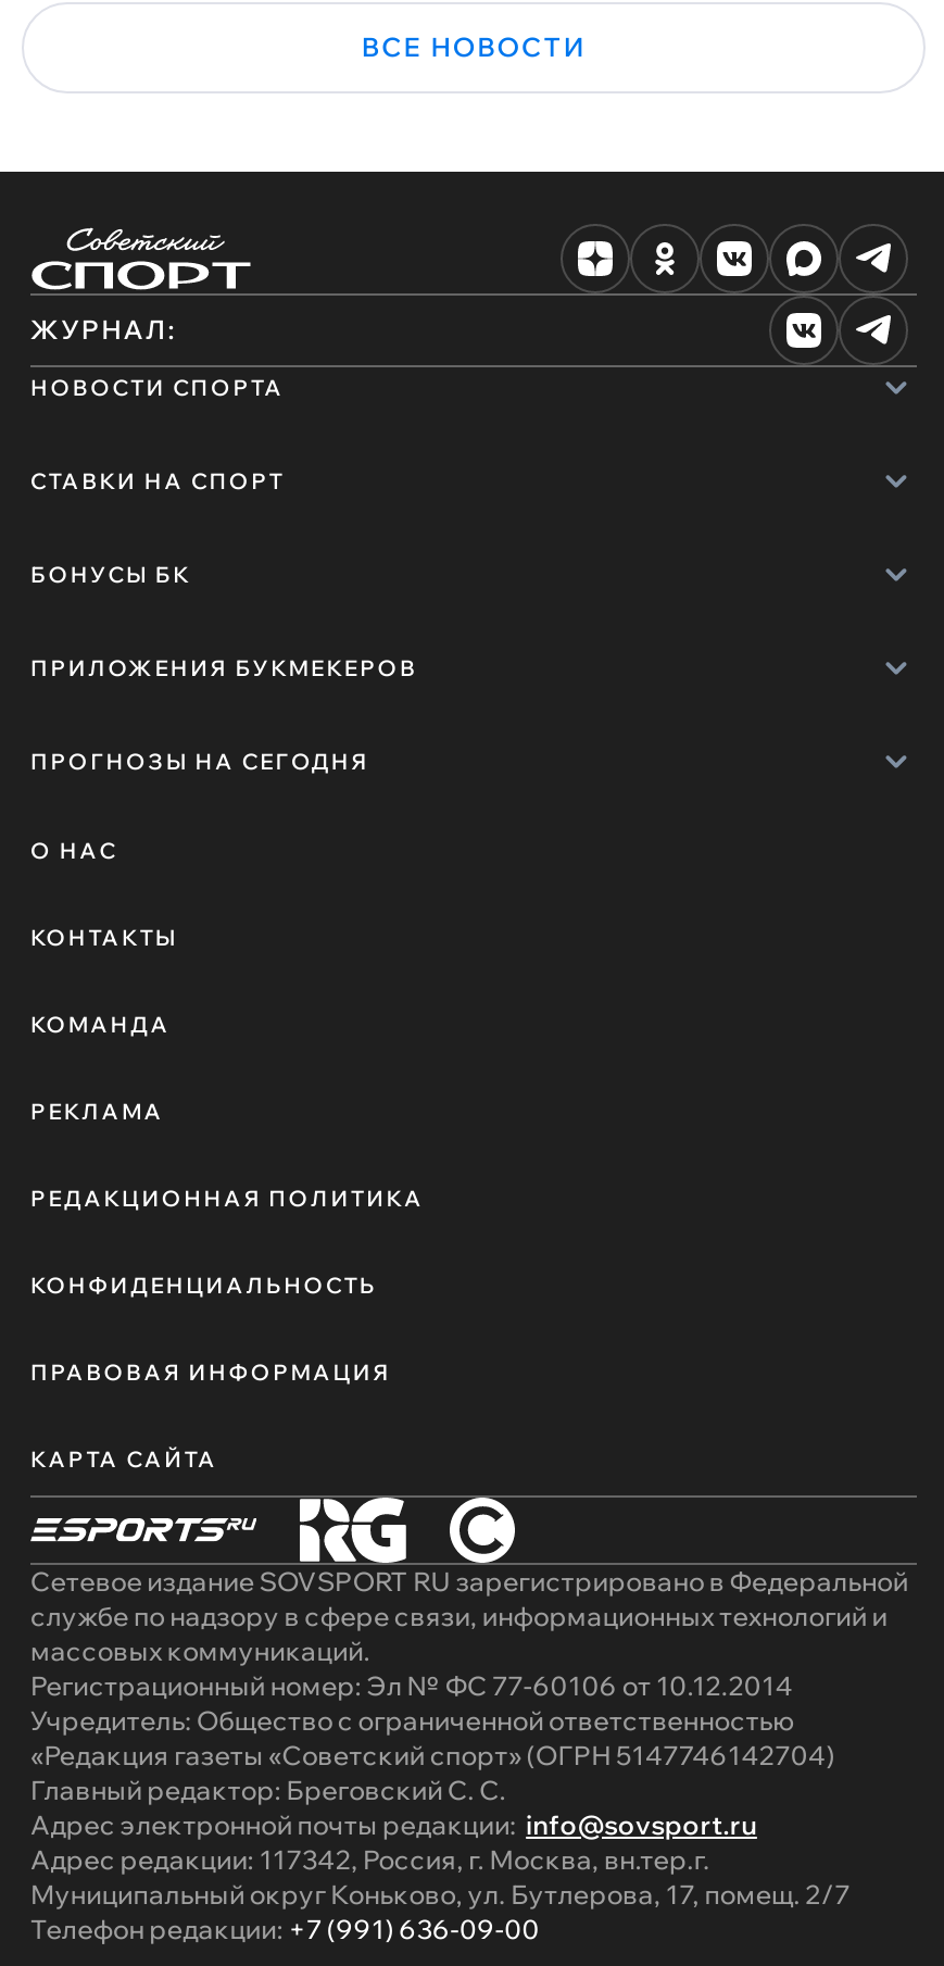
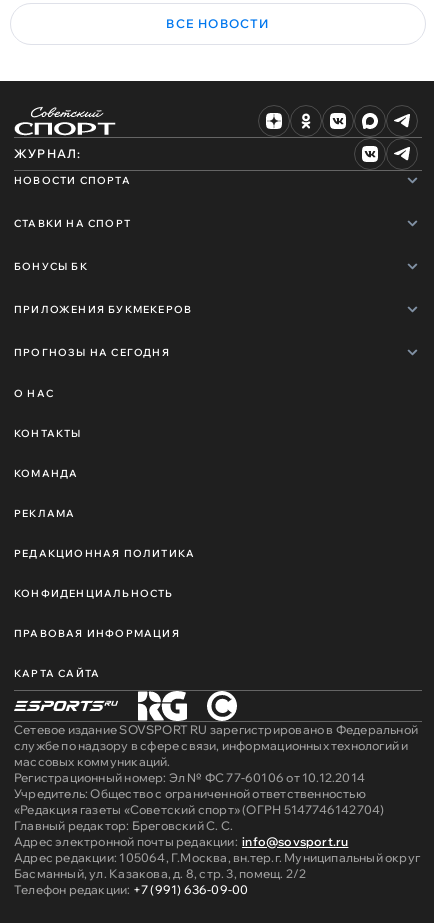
[30,1844,850,1911] Адрес редакции: 117342, Россия, г. Москва, вн.тер.г. | Муниципальный округ Коньково, ул. Бутлерова, 17, помещ. 2/7 -> [14,850,420,881] Адрес редакции: 105064, Г.Москва, вн.тер.г. Муниципальный округ | Басманный, ул. Казакова, д. 8, стр. 3, помещ. 2/2

